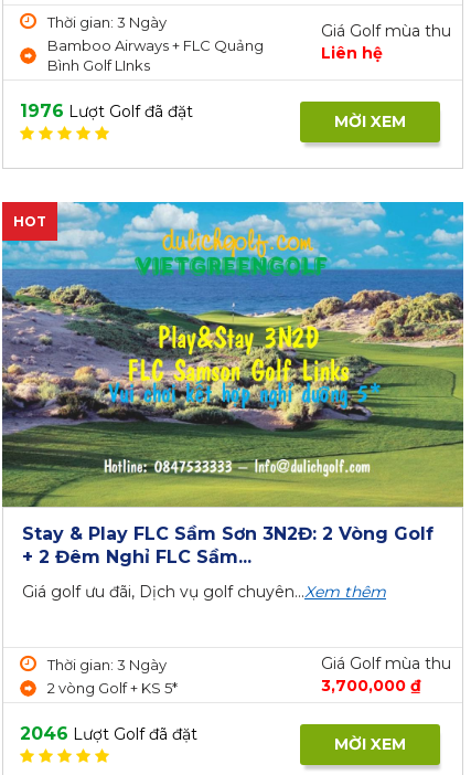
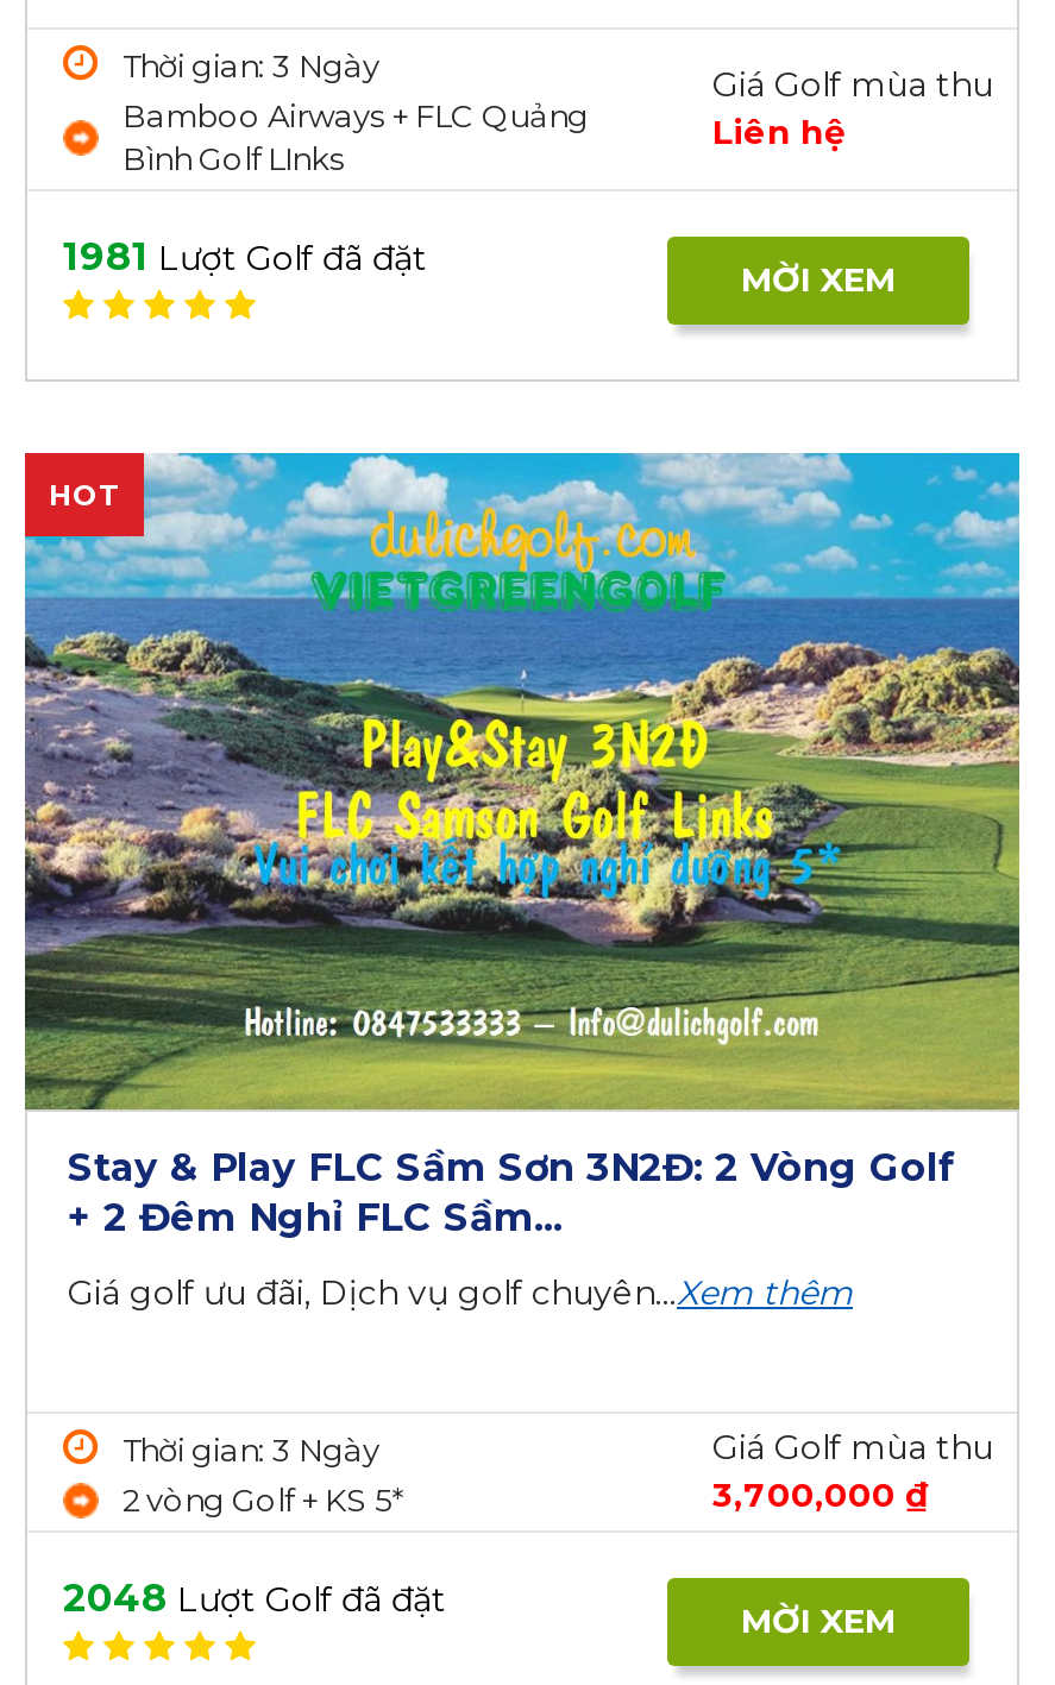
[20,101,193,122] 1976 Lượt Golf đã đặt -> [63,235,427,280] 1981 Lượt Golf đã đặt
[20,723,197,744] 2046 Lượt Golf đã đặt -> [63,1576,446,1621] 2048 Lượt Golf đã đặt

